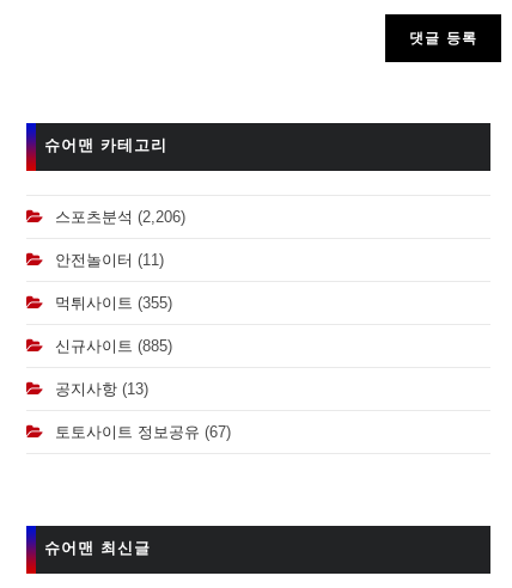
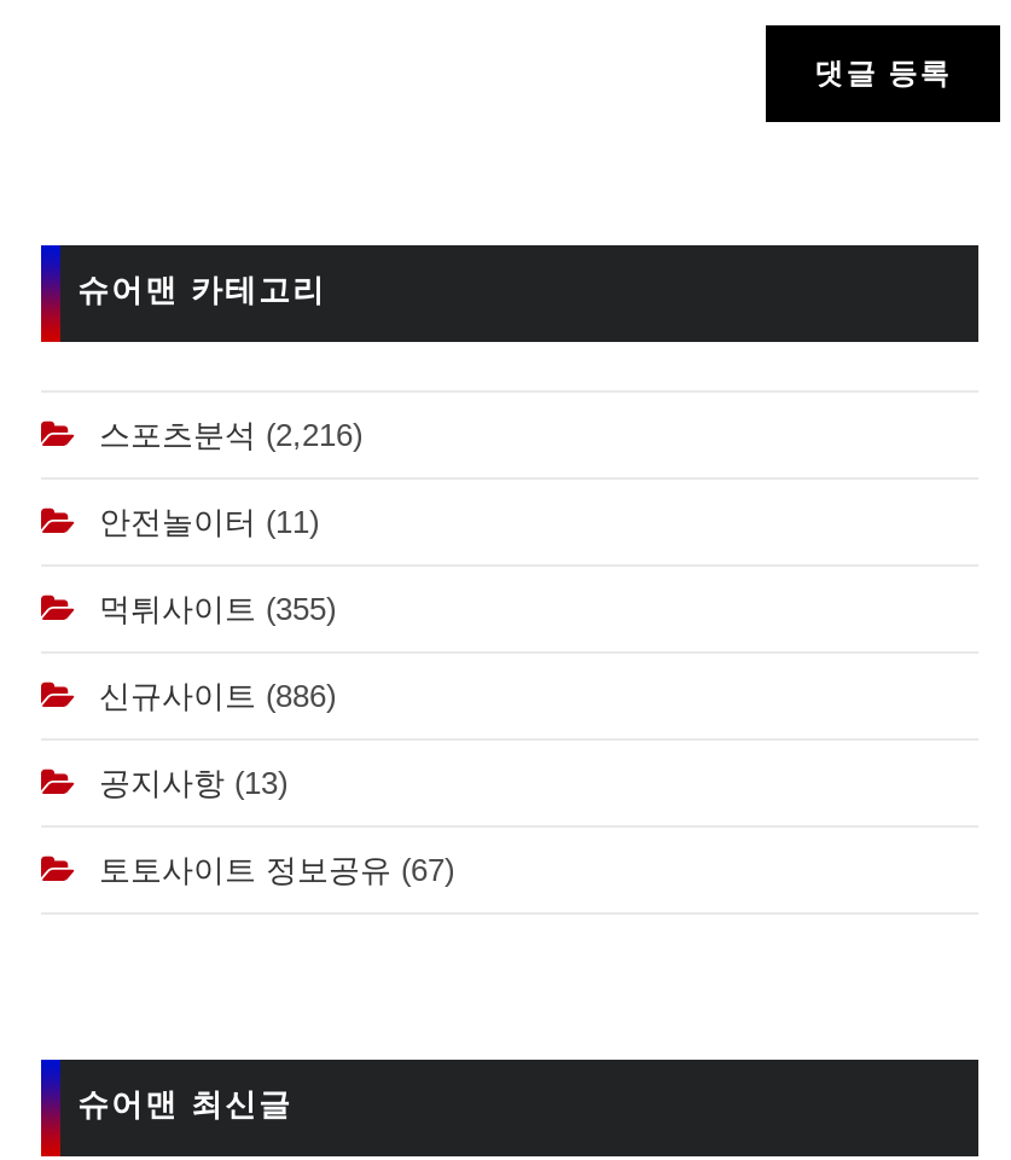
[55,208,185,226] 스포츠분석 (2,206) -> [99,417,362,453] 스포츠분석 (2,216)
[55,337,172,355] 신규사이트 (885) -> [99,678,336,714] 신규사이트 (886)

